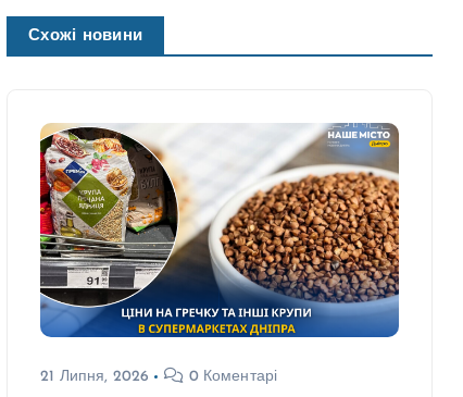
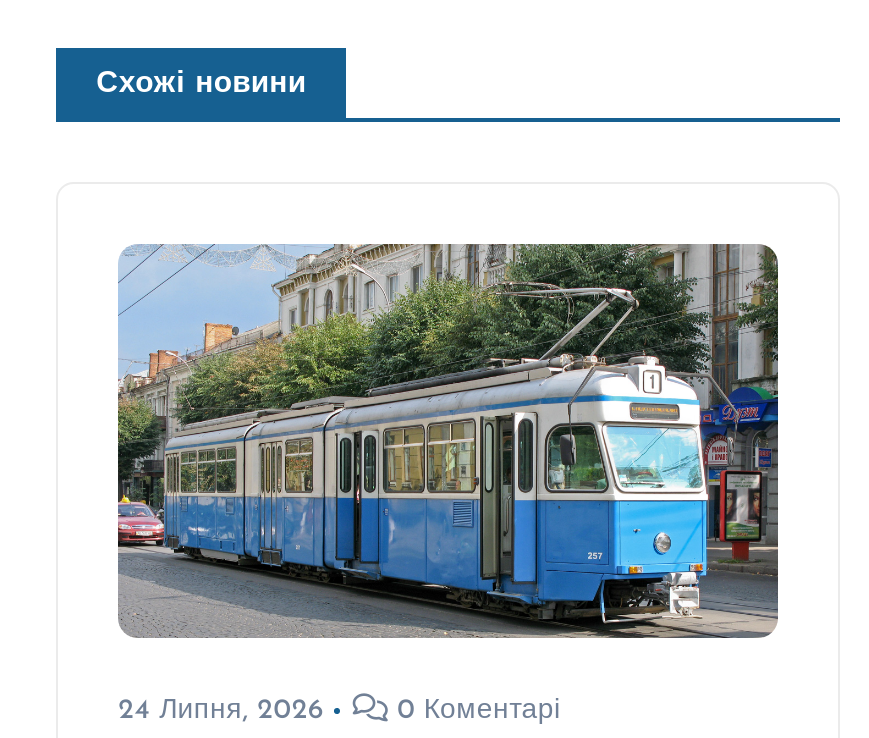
[39,123,400,385] [image] | 21 Липня, 2026 -> [116,242,780,727] [image] | 24 Липня, 2026

